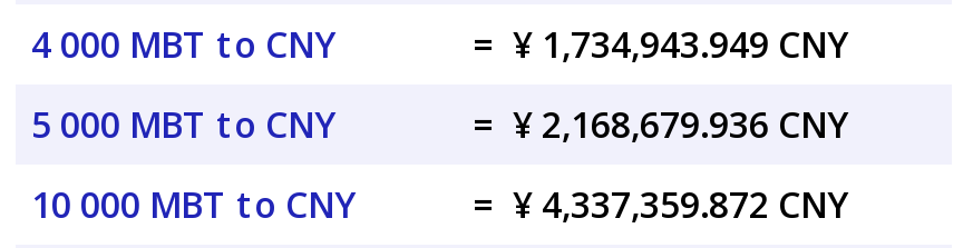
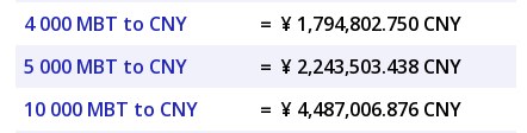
[473,20,849,69] = ¥ 1,734,943.949 CNY -> [260,11,461,37] = ¥ 1,794,802.750 CNY
[473,100,849,149] = ¥ 2,168,679.936 CNY -> [260,53,461,80] = ¥ 2,243,503.438 CNY
[473,180,849,229] = ¥ 4,337,359.872 CNY -> [260,96,461,122] = ¥ 4,487,006.876 CNY

